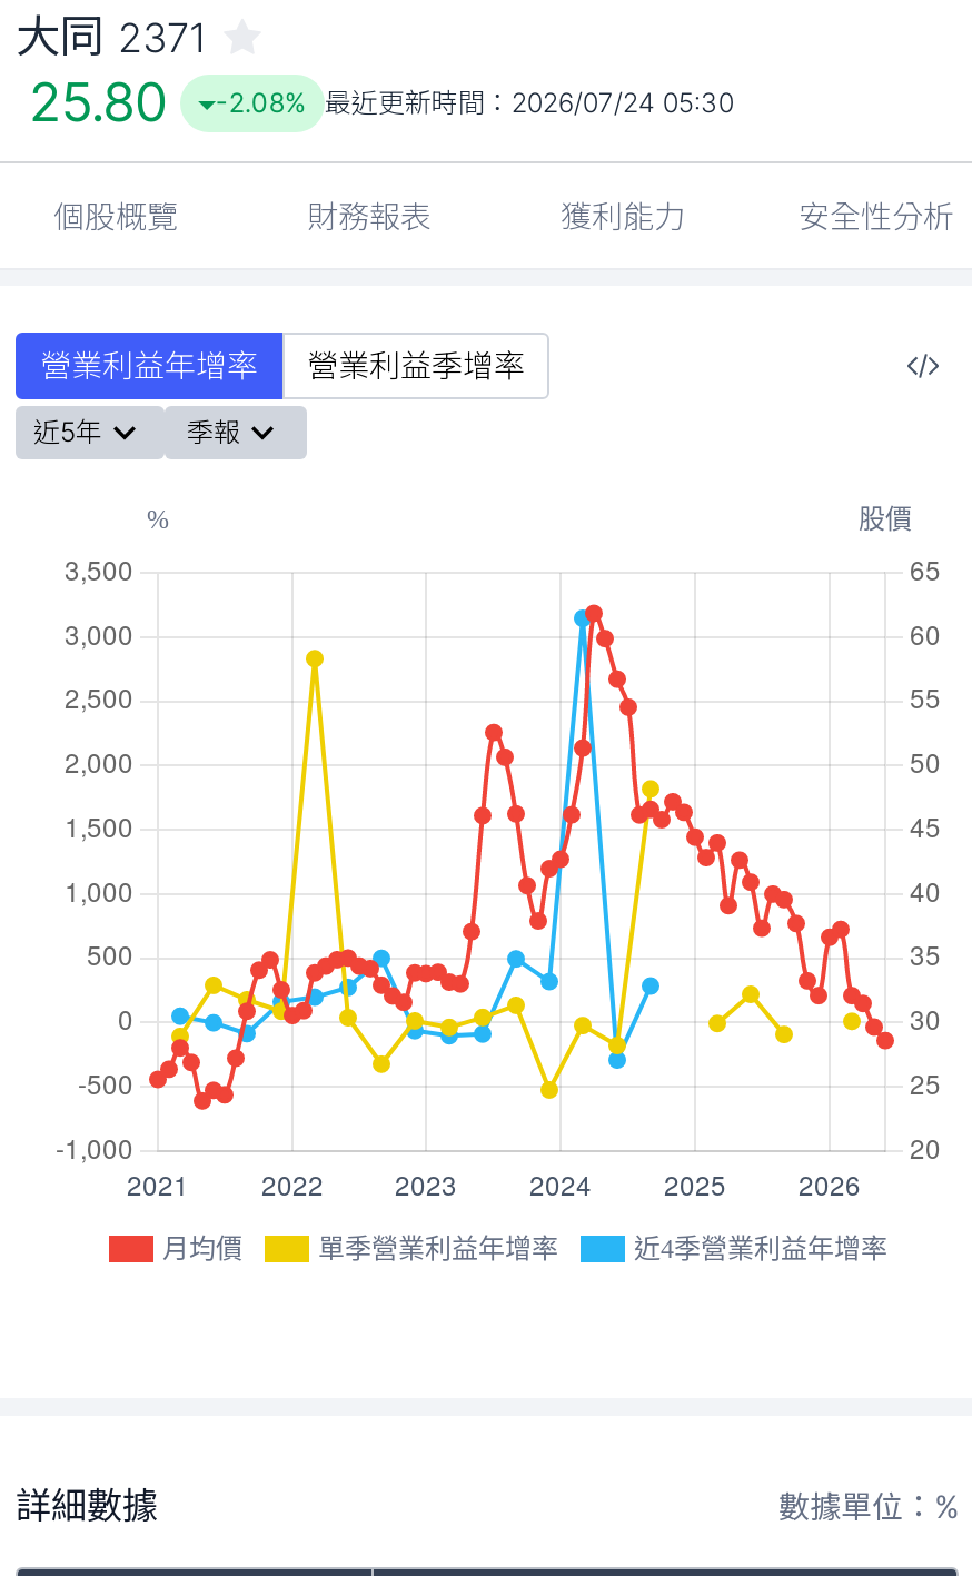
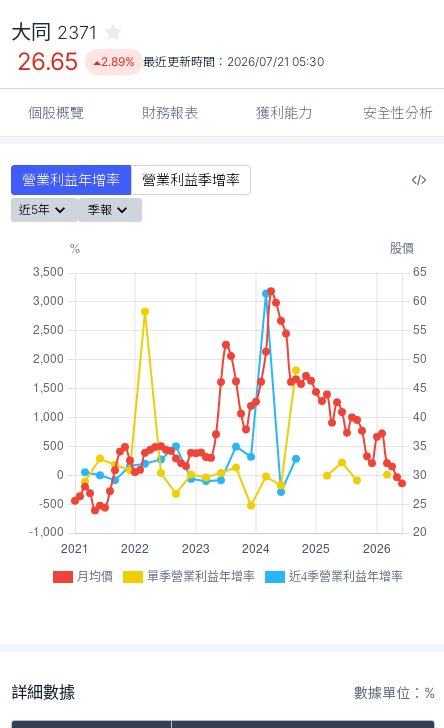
[29,70,166,135] 25.80 -> [17,47,79,76] 26.65
[215,86,734,119] -2.08% 最近更新時間：2026/07/24 05:30 -> [101,54,324,69] 2.89% 最近更新時間：2026/07/21 05:30

